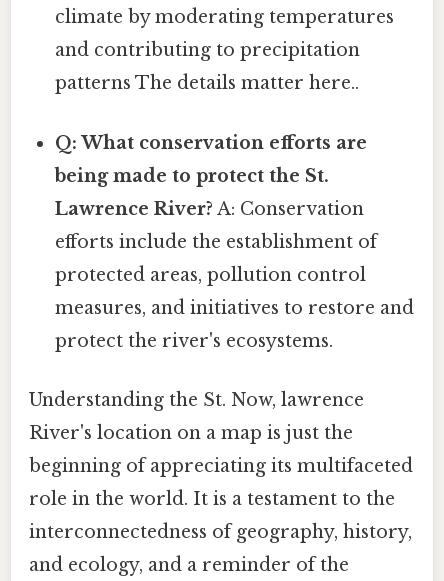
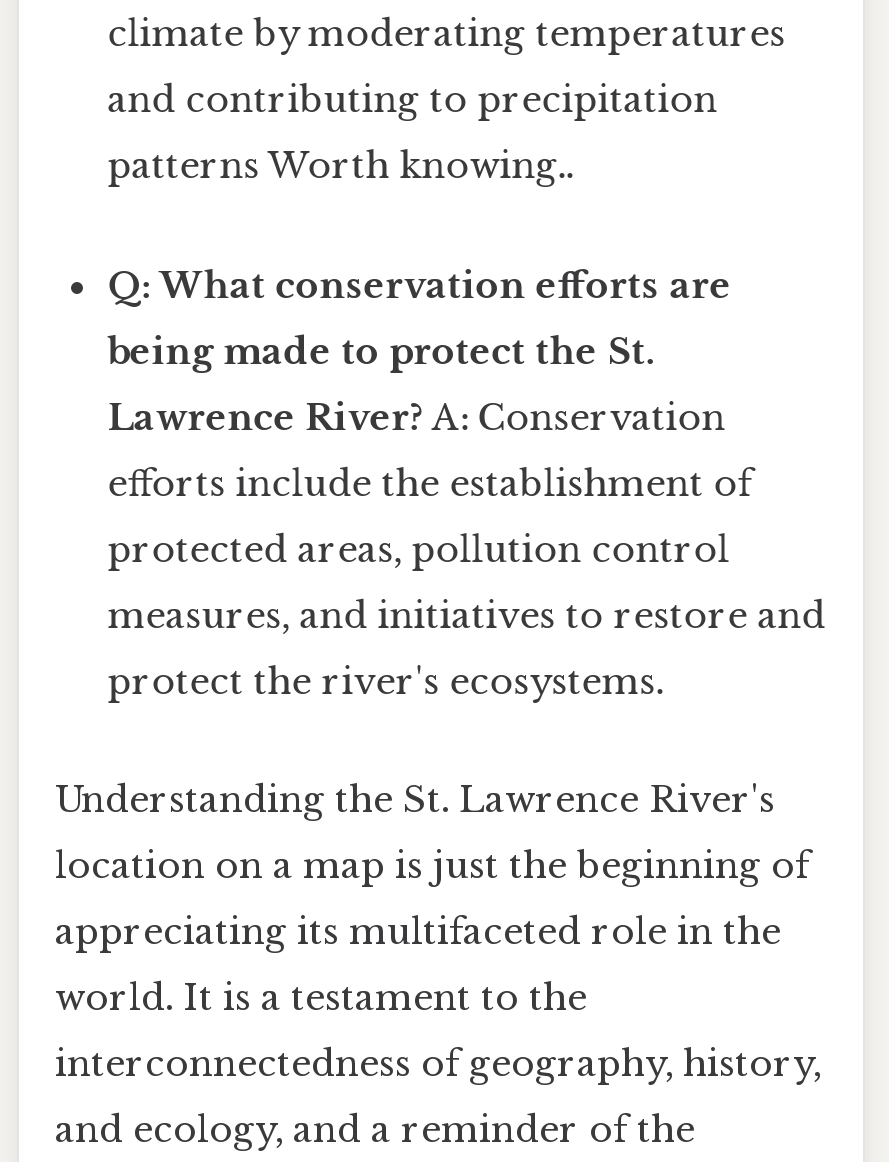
[55,72,359,94] patterns The details matter here.. -> [107,145,573,189] patterns Worth knowing..
[29,389,364,411] Understanding the St. Now, lawrence -> [55,778,775,822] Understanding the St. Lawrence River's
[29,422,353,444] River's location on a map is just the -> [55,844,809,888] location on a map is just the beginning of
[29,455,413,477] beginning of appreciating its multifaceted -> [55,910,781,954] appreciating its multifaceted role in the
[29,488,395,510] role in the world. It is a testament to the -> [55,976,587,1020] world. It is a testament to the

